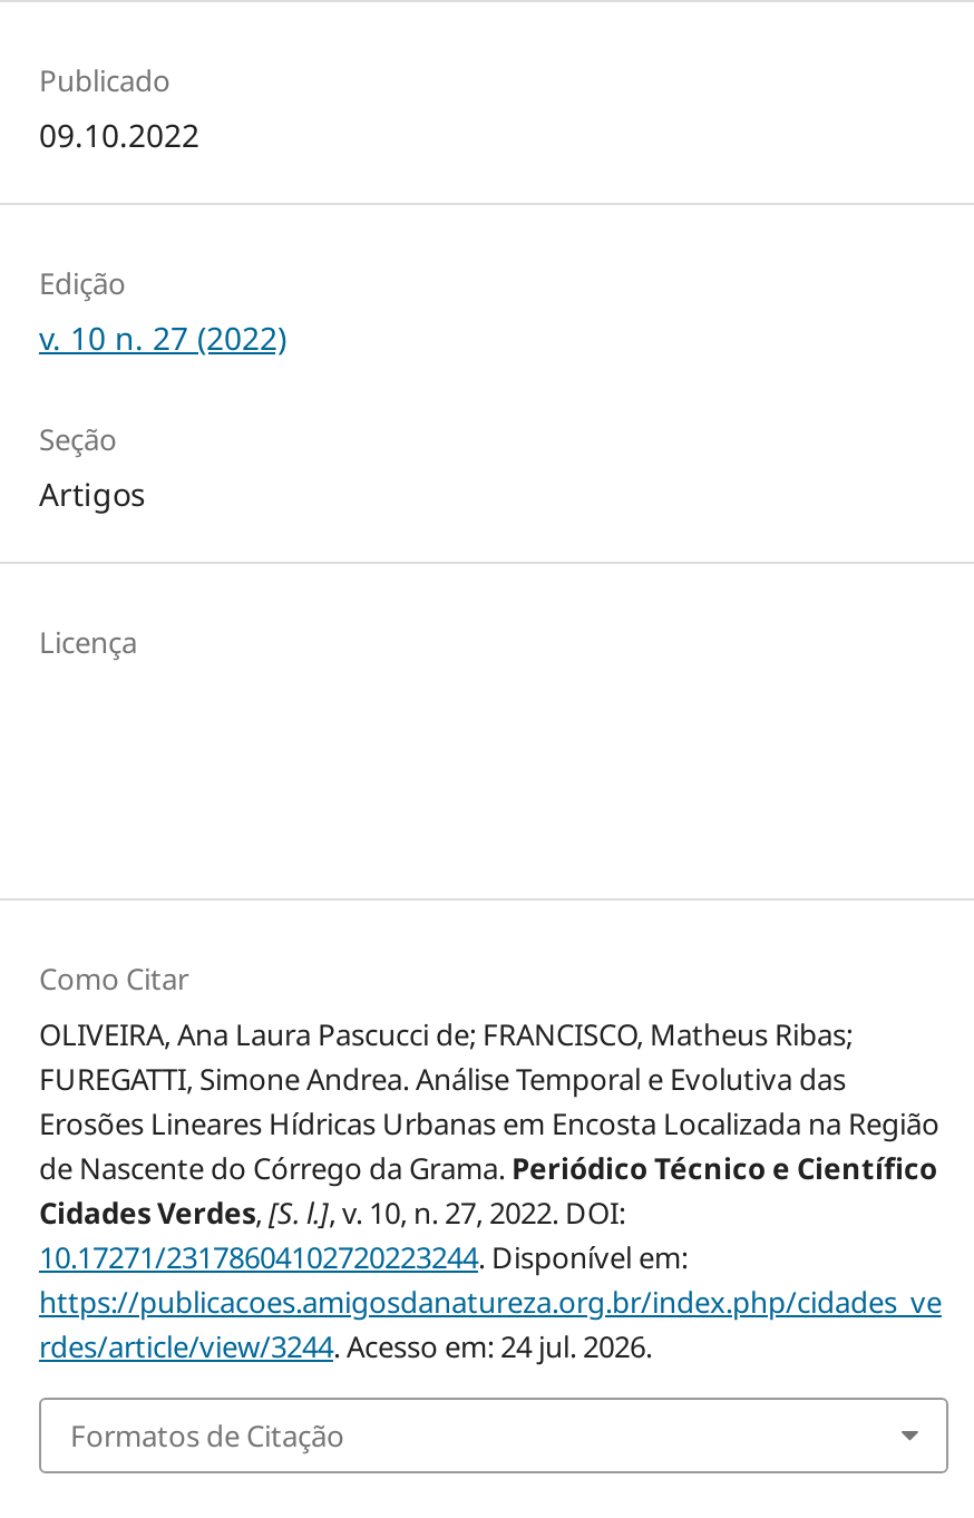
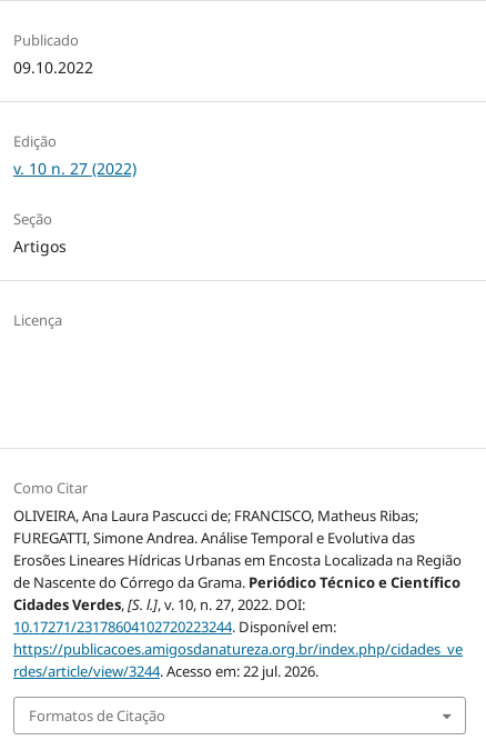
[39,1326,652,1366] rdes/article/view/3244. Acesso em: 24 jul. 2026. -> [13,661,318,681] rdes/article/view/3244. Acesso em: 22 jul. 2026.

